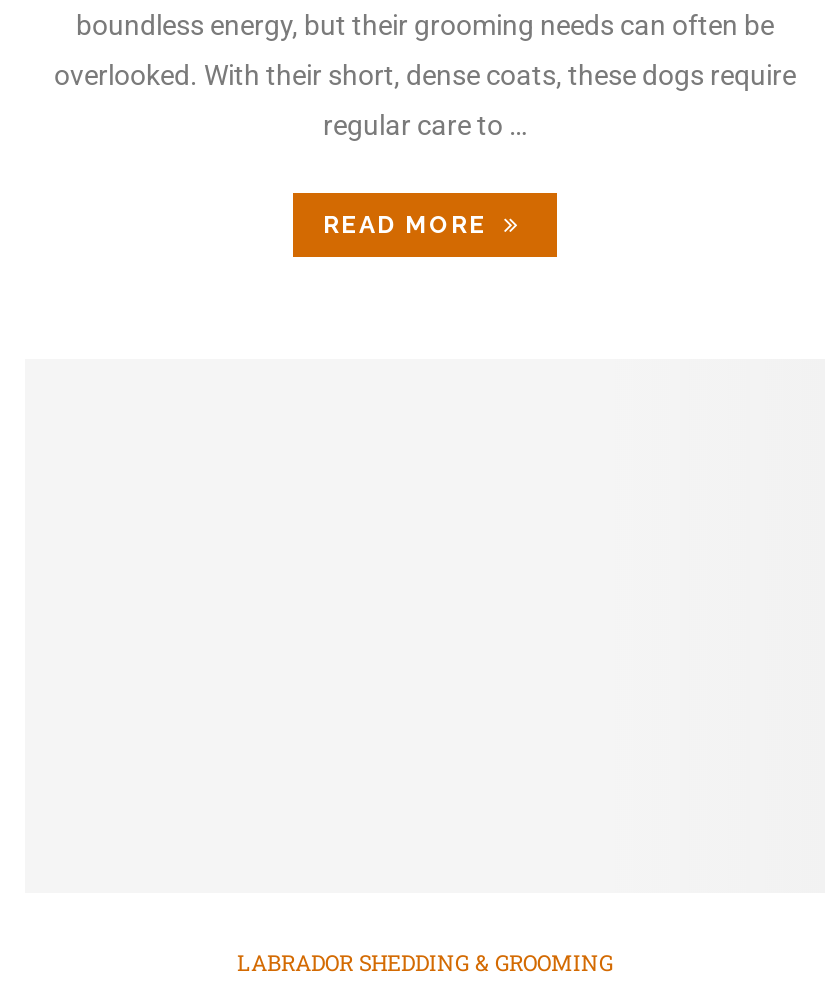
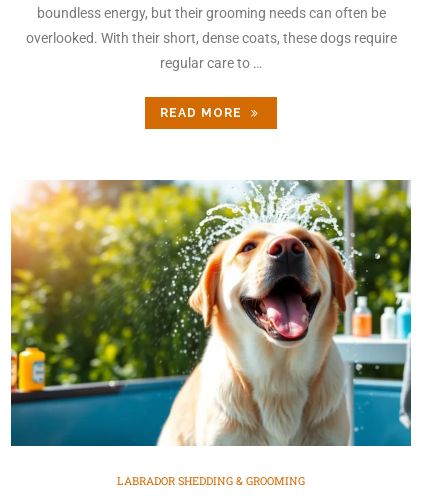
none -> [10,179,412,447] [image]

